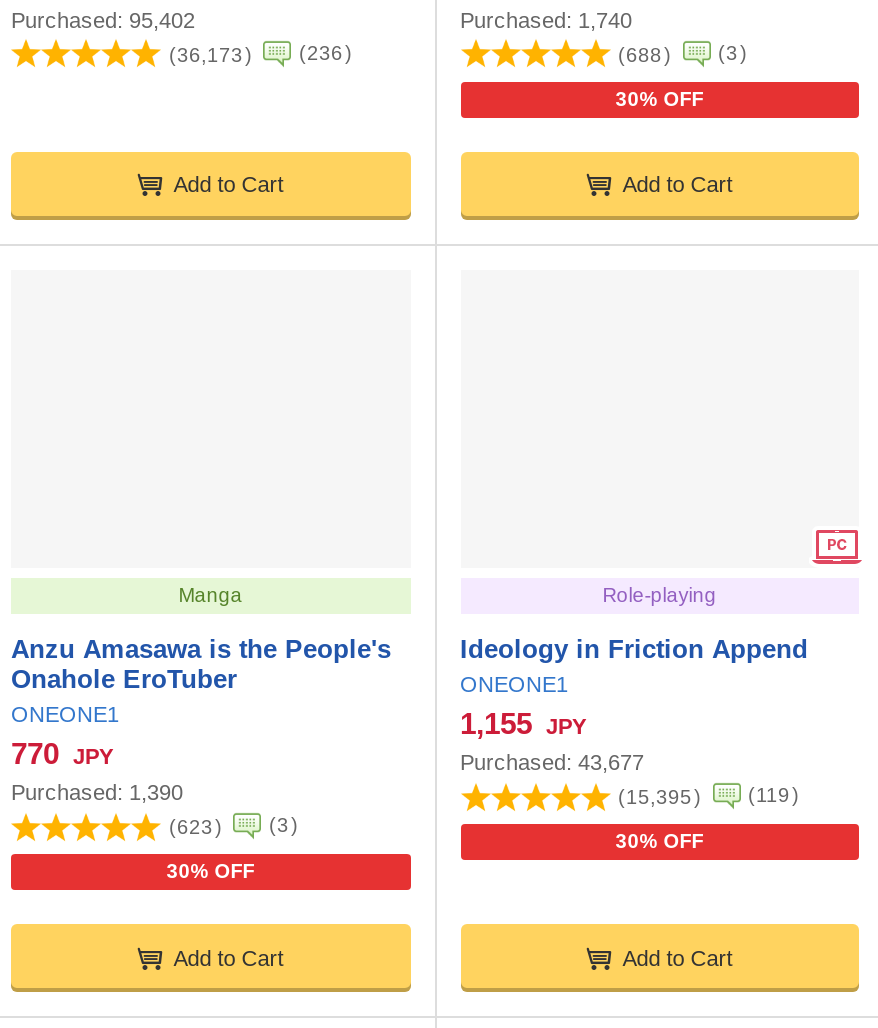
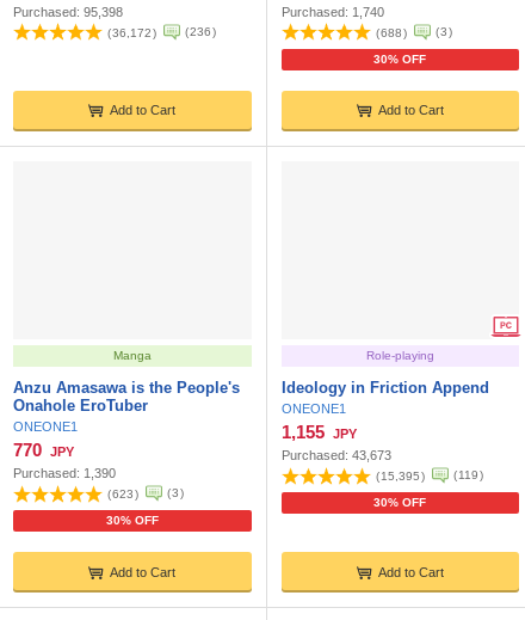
[11,8,195,32] Purchased: 95,402 -> [13,5,123,19] Purchased: 95,398
[169,44,251,66] (36,173) -> [107,26,156,39] (36,172)
[460,751,644,775] Purchased: 43,677 -> [281,449,391,463] Purchased: 43,673

